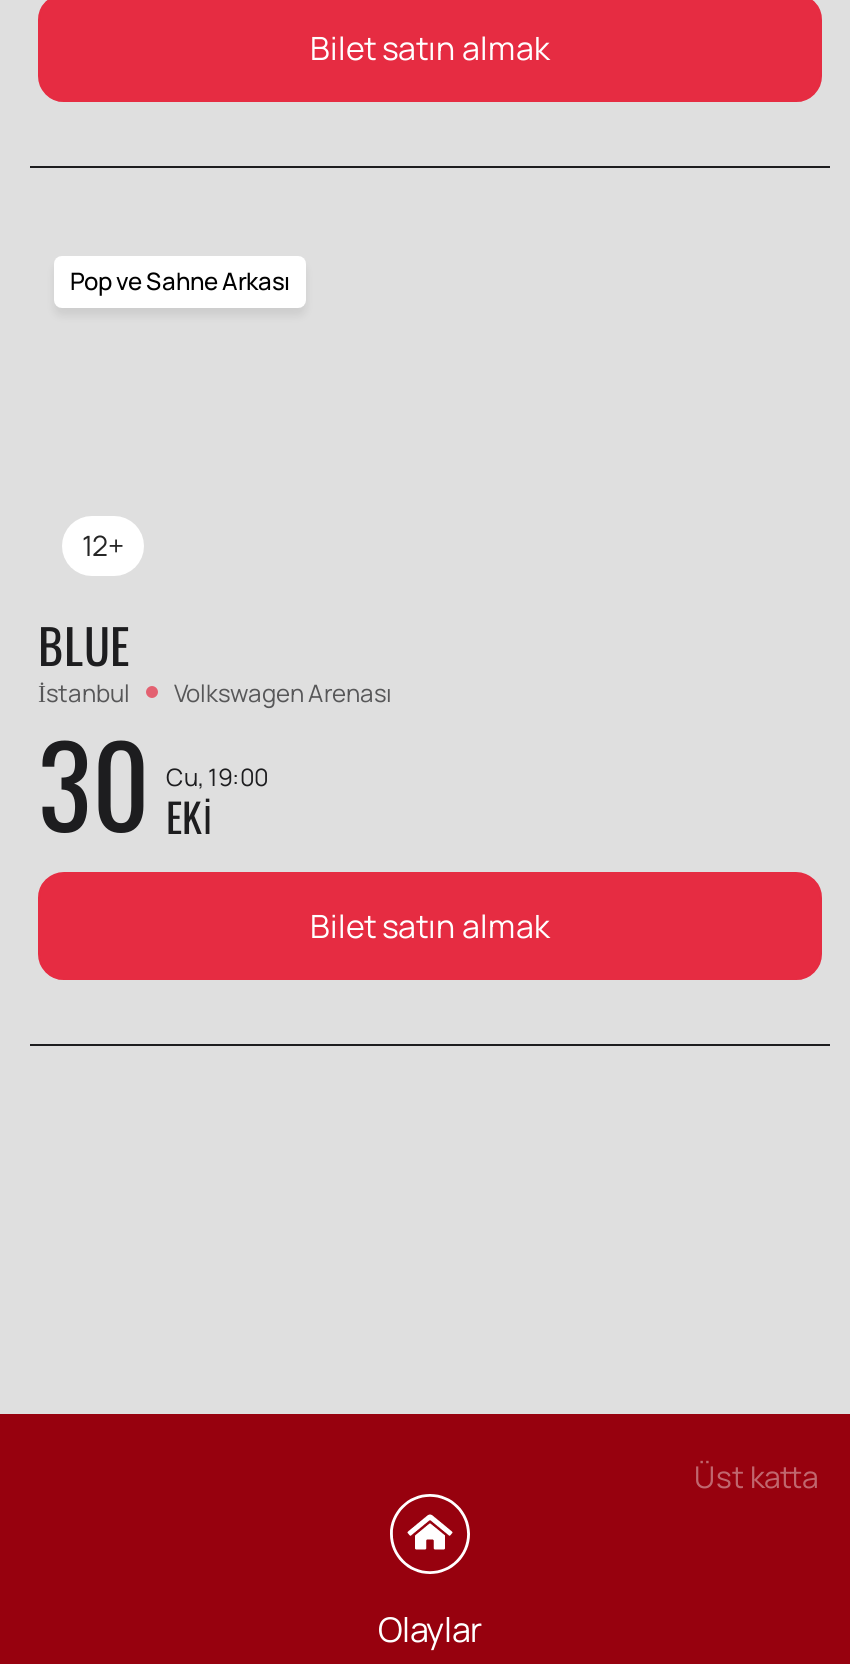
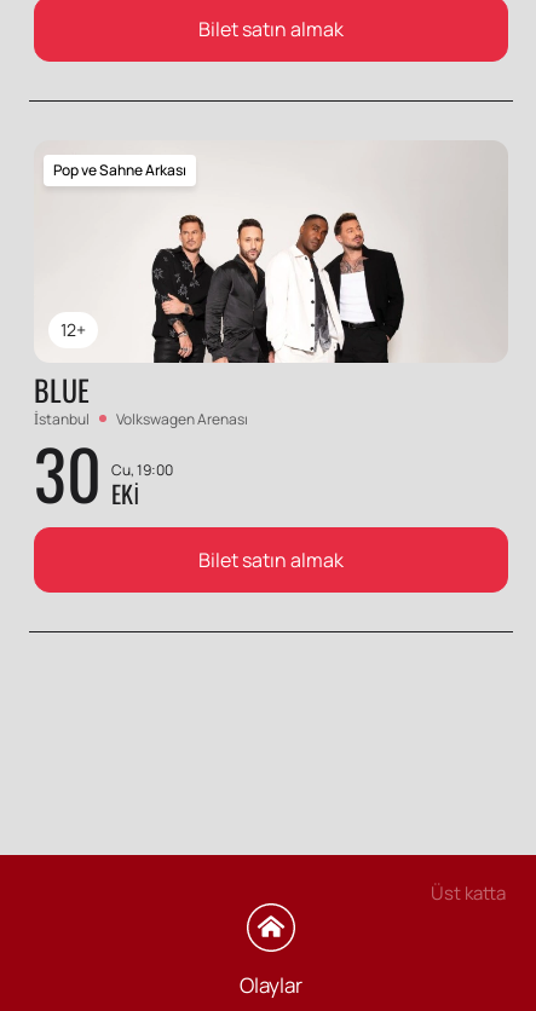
none -> [151,212,405,364] [image]

